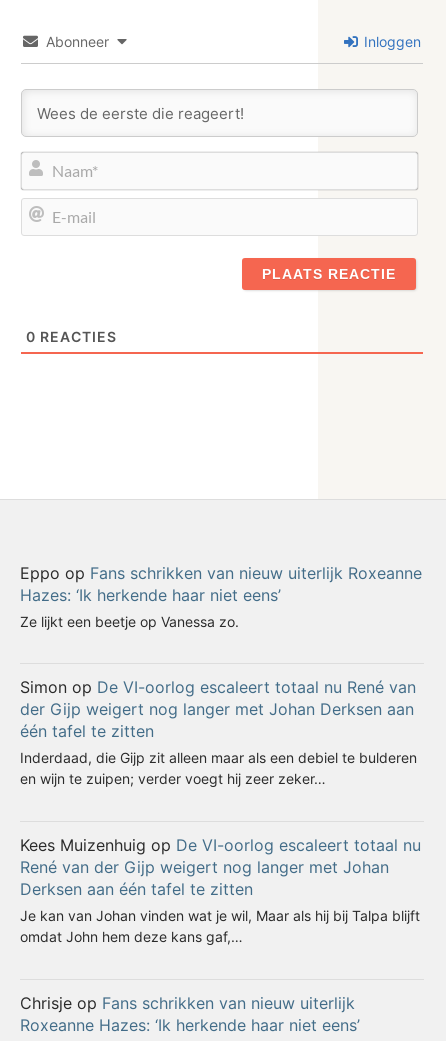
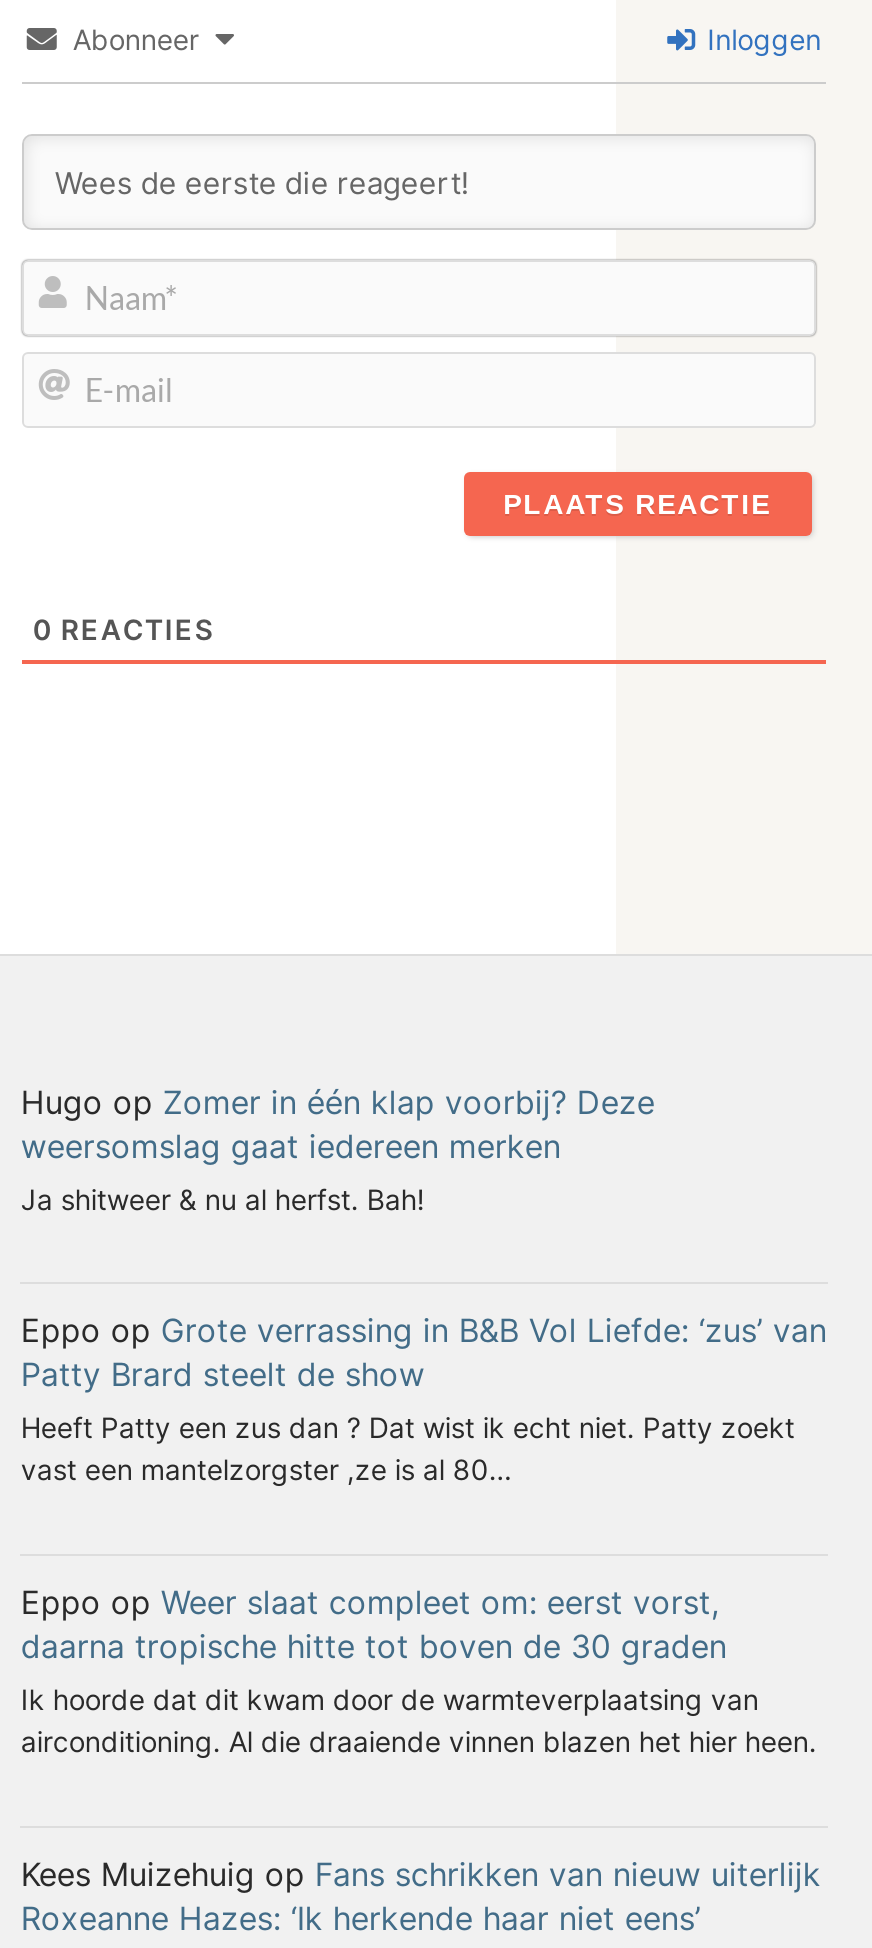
[20,563,422,630] Eppo op Fans schrikken van nieuw uiterlijk Roxeanne | Hazes: ‘Ik herkende haar niet eens’ | Ze lijkt een beetje op Vanessa zo. -> [21,1082,655,1216] Hugo op Zomer in één klap voorbij? Deze | weersomslag gaat iedereen merken | Ja shitweer & nu al herfst. Bah!
[20,677,417,787] Simon op De VI-oorlog escaleert totaal nu René van | der Gijp weigert nog langer met Johan Derksen aan | één tafel te zitten | Inderdaad, die Gijp zit alleen maar als een debiel te bulderen | en wijn te zuipen; verder voegt hij zeer zeker… -> [21,1311,827,1487] Eppo op Grote verrassing in B&B Vol Liefde: ‘zus’ van | Patty Brard steelt de show | Heeft Patty een zus dan ? Dat wist ik echt niet. Patty zoekt | vast een mantelzorgster ,ze is al 80…
[20,835,421,945] Kees Muizenhuig op De VI-oorlog escaleert totaal nu | René van der Gijp weigert nog langer met Johan | Derksen aan één tafel te zitten | Je kan van Johan vinden wat je wil, Maar als hij bij Talpa blijft | omdat John hem deze kans gaf,… -> [21,1582,817,1758] Eppo op Weer slaat compleet om: eerst vorst, | daarna tropische hitte tot boven de 30 graden | Ik hoorde dat dit kwam door de warmteverplaatsing van | airconditioning. Al die draaiende vinnen blazen het hier heen.
[20,993,355,1013] Chrisje op Fans schrikken van nieuw uiterlijk -> [21,1853,821,1893] Kees Muizehuig op Fans schrikken van nieuw uiterlijk

